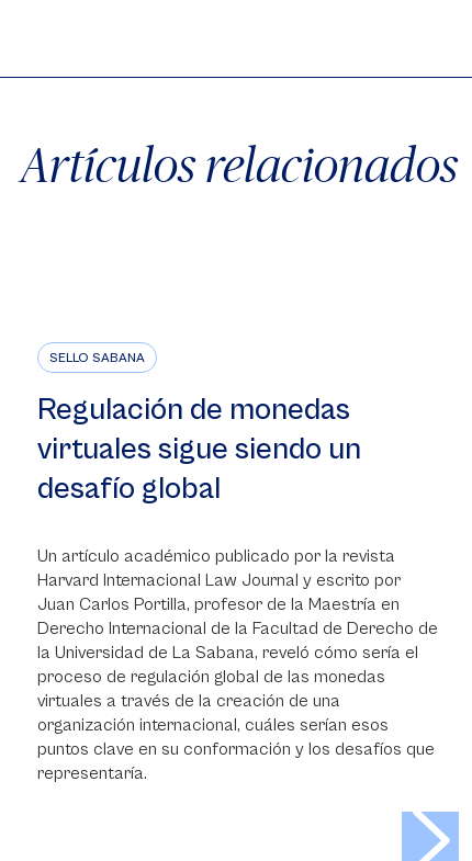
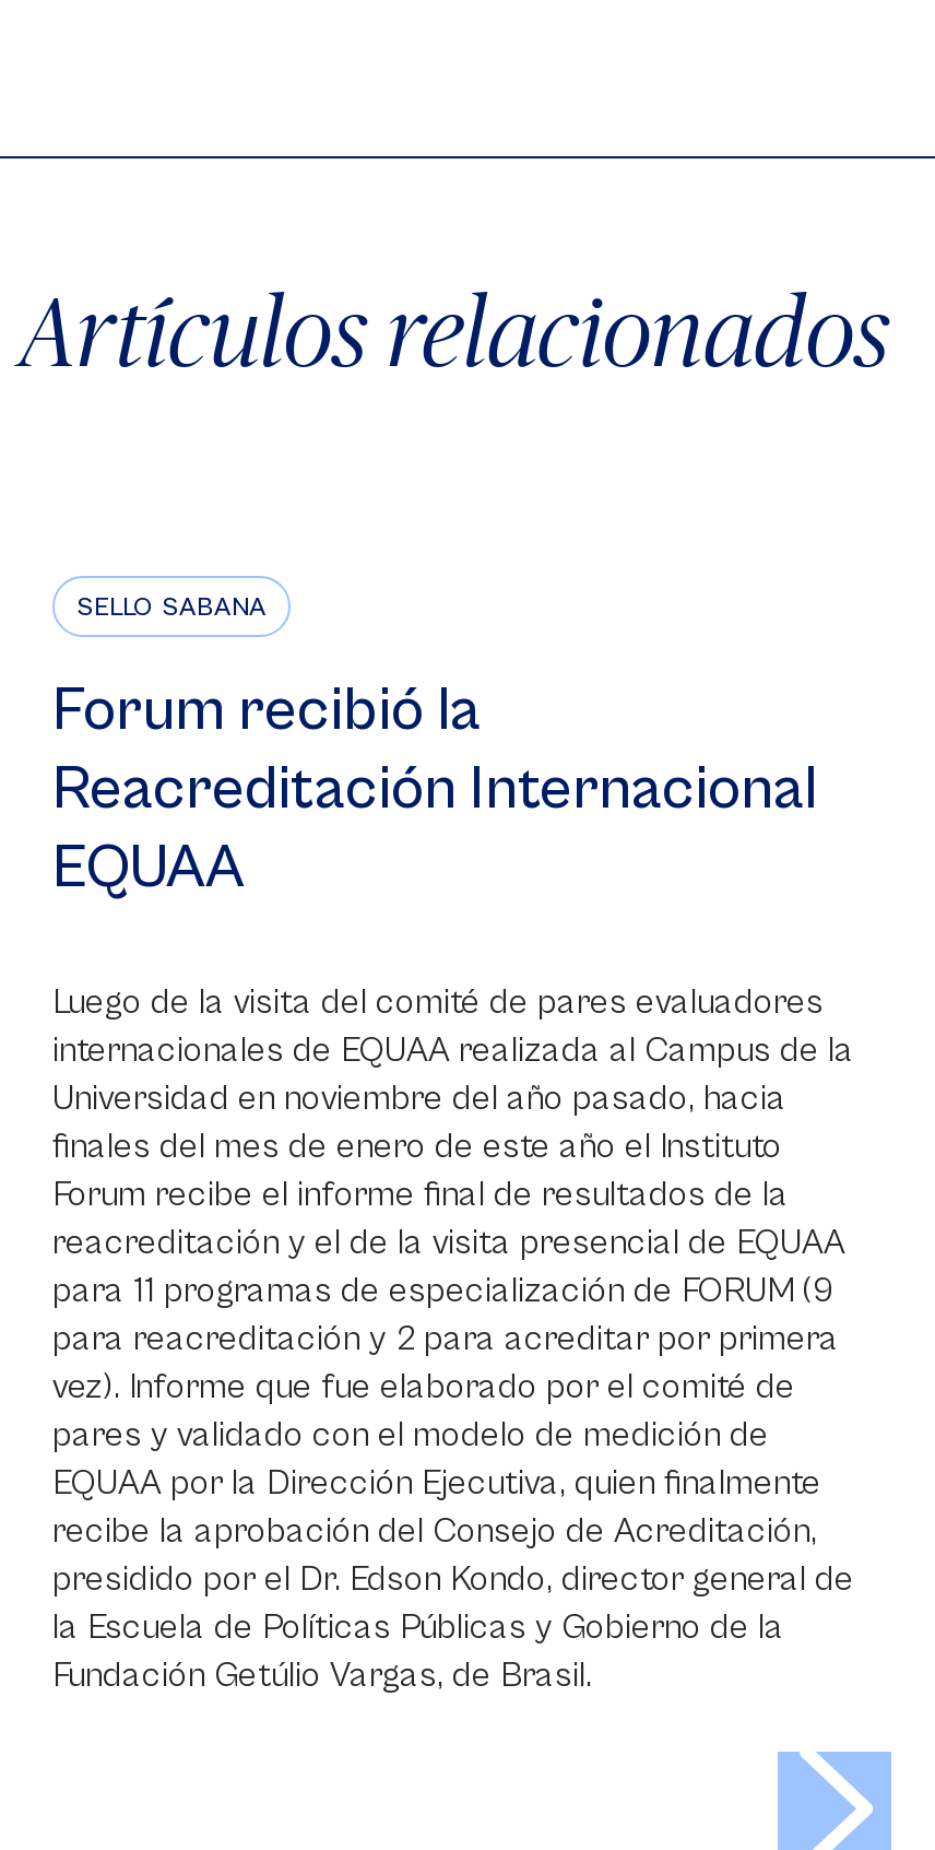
moved [49,351,145,365] -> [76,593,267,622]: SELLO SABANA
[37,393,361,507] Regulación de monedas | virtuales sigue siendo un | desafío global -> [52,676,817,904] Forum recibió la | Reacreditación Internacional | EQUAA
[37,546,438,783] Un artículo académico publicado por la revista | Harvard Internacional Law Journal y escrito por | Juan Carlos Portilla, profesor de la Maestría en | Derecho Internacional de la Facultad de Derecho de | la Universidad de La Sabana, reveló cómo sería el | proceso de regulación global de las monedas | virtuales a través de la creación de una | organización internacional, cuáles serían esos | puntos clave en su conformación y los desafíos que | representaría. -> [52,982,854,1695] Luego de la visita del comité de pares evaluadores | internacionales de EQUAA realizada al Campus de la | Universidad en noviembre del año pasado, hacia | finales del mes de enero de este año el Instituto | Forum recibe el informe final de resultados de la | reacreditación y el de la visita presencial de EQUAA | para 11 programas de especialización de FORUM (9 | para reacreditación y 2 para acreditar por primera | vez). Informe que fue elaborado por el comité de | pares y validado con el modelo de medición de | EQUAA por la Dirección Ejecutiva, quien finalmente | recibe la aprobación del Consejo de Acreditación, | presidido por el Dr. Edson Kondo, director general de | la Escuela de Políticas Públicas y Gobierno de la | Fundación Getúlio Vargas, de Brasil.

